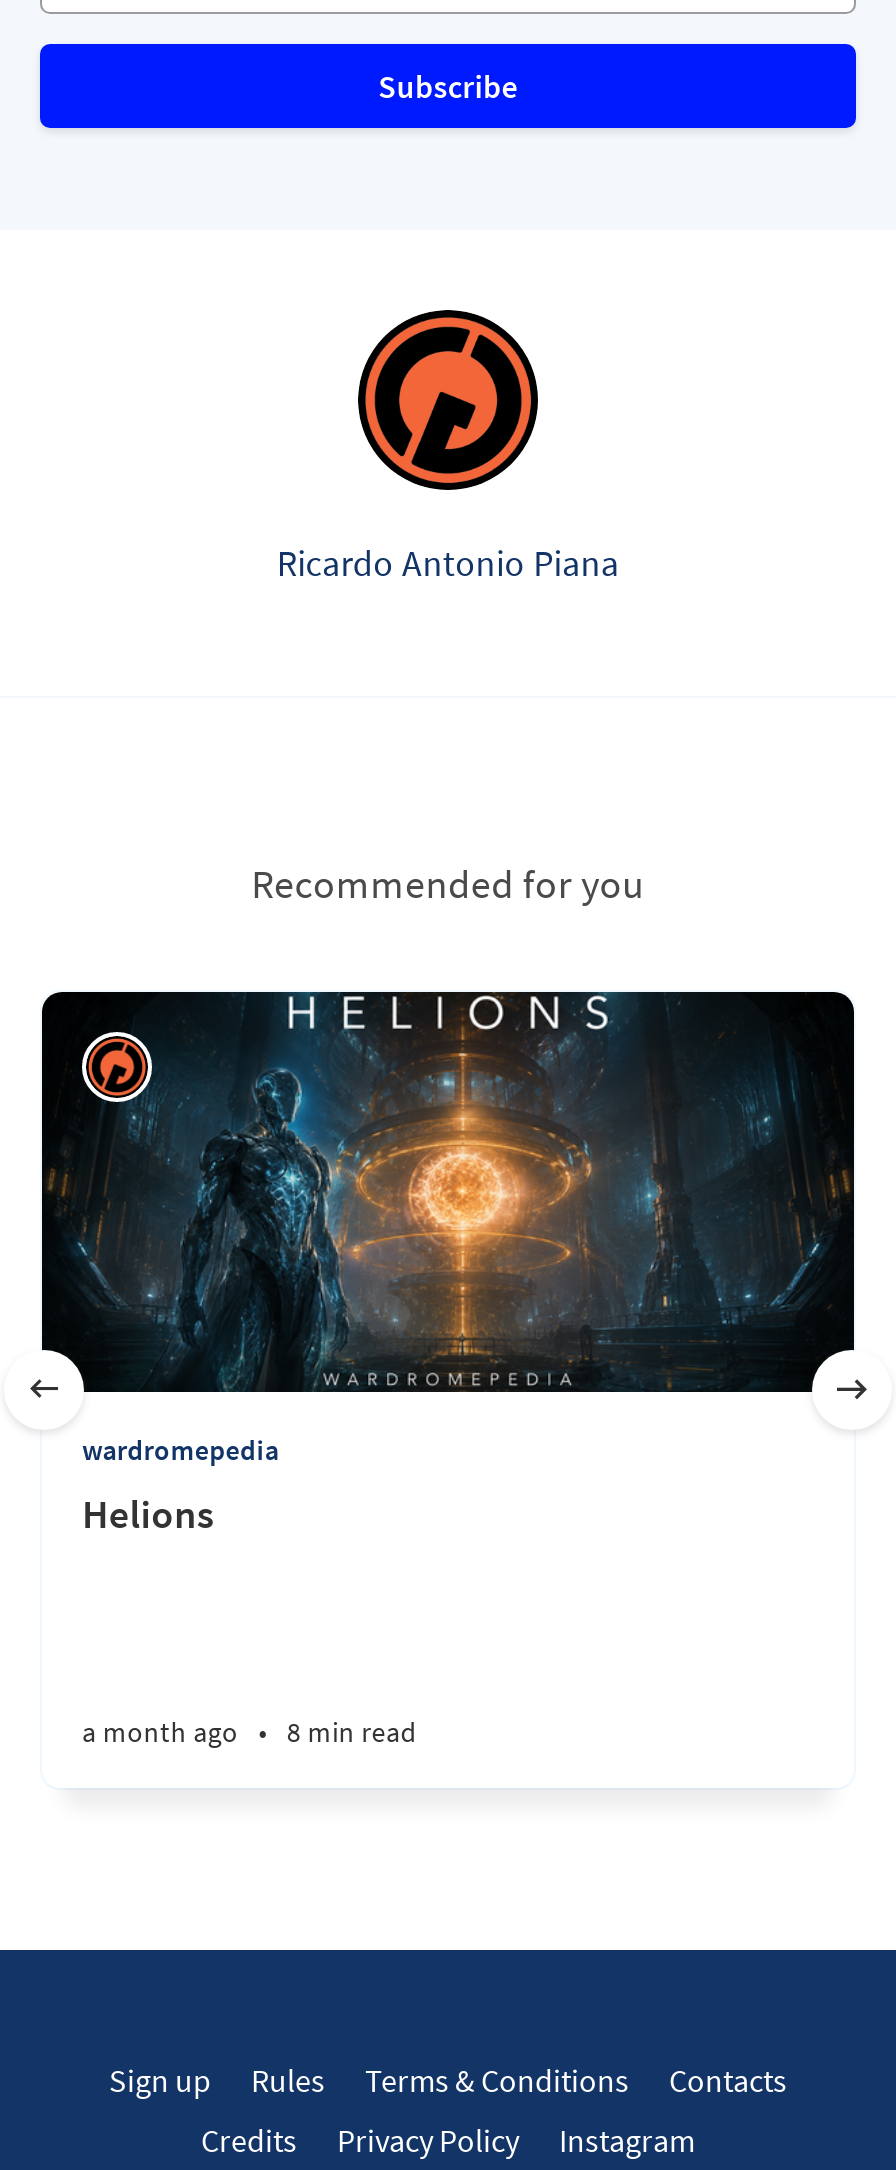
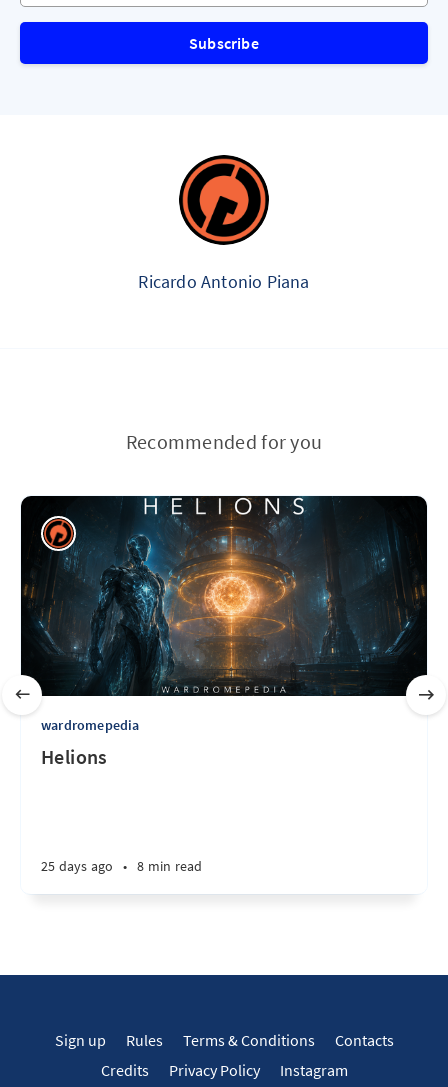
[82,1714,417,1750] a month ago • 8 min read -> [41,857,202,875] 25 days ago • 8 min read

